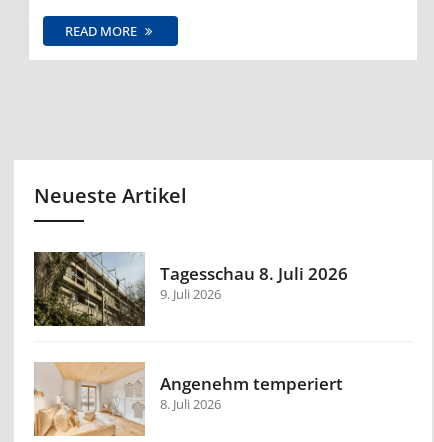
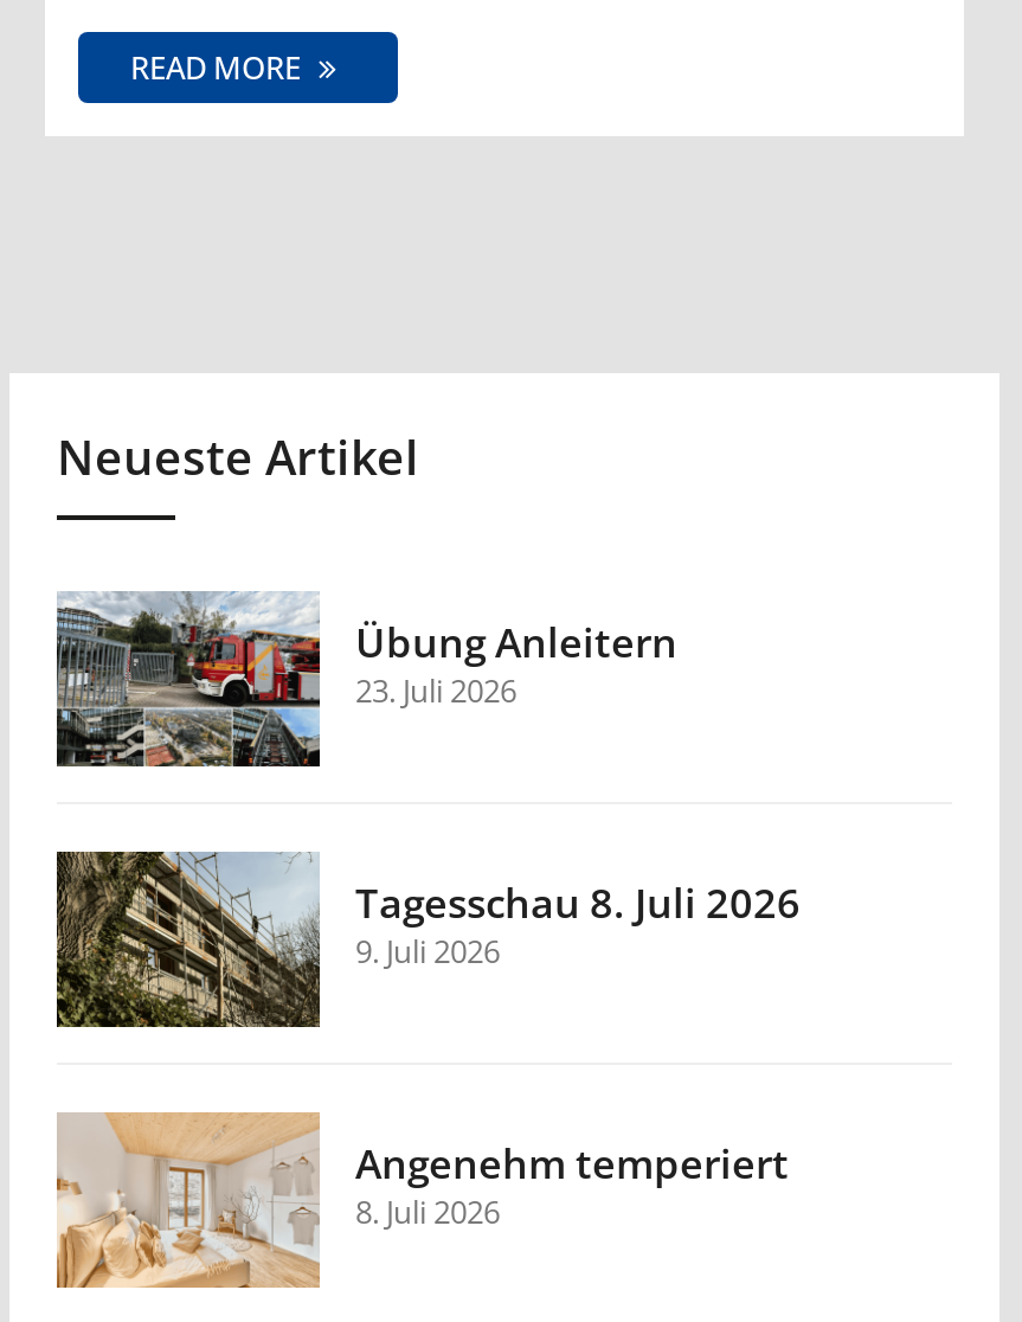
none -> [57,595,677,770] [image] | Übung Anleitern | 23. Juli 2026

